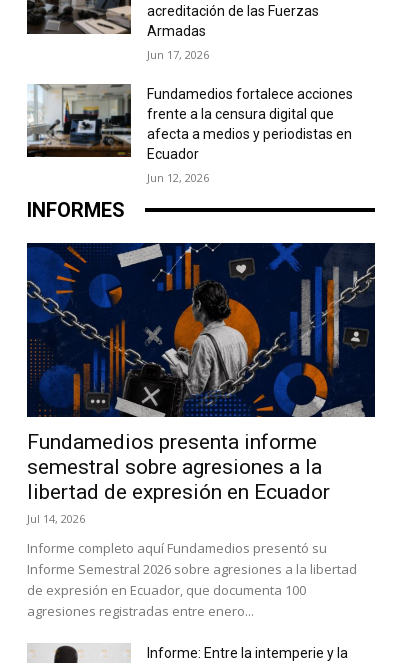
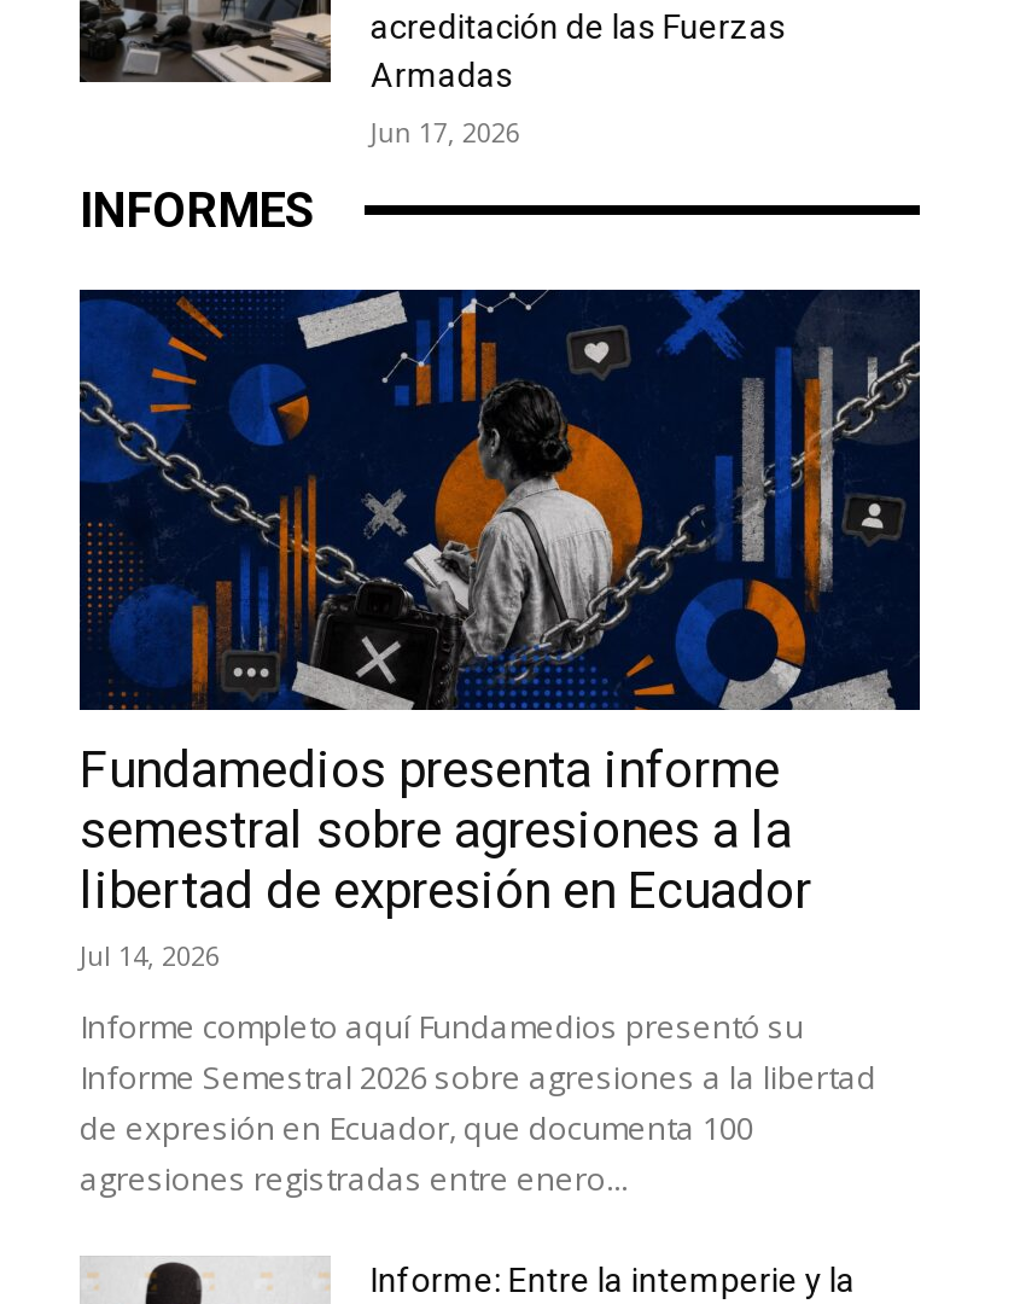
[27,74,353,185] [image] | Fundamedios fortalece acciones | frente a la censura digital que | afecta a medios y periodistas en | Ecuador | Jun 12, 2026 -> none

